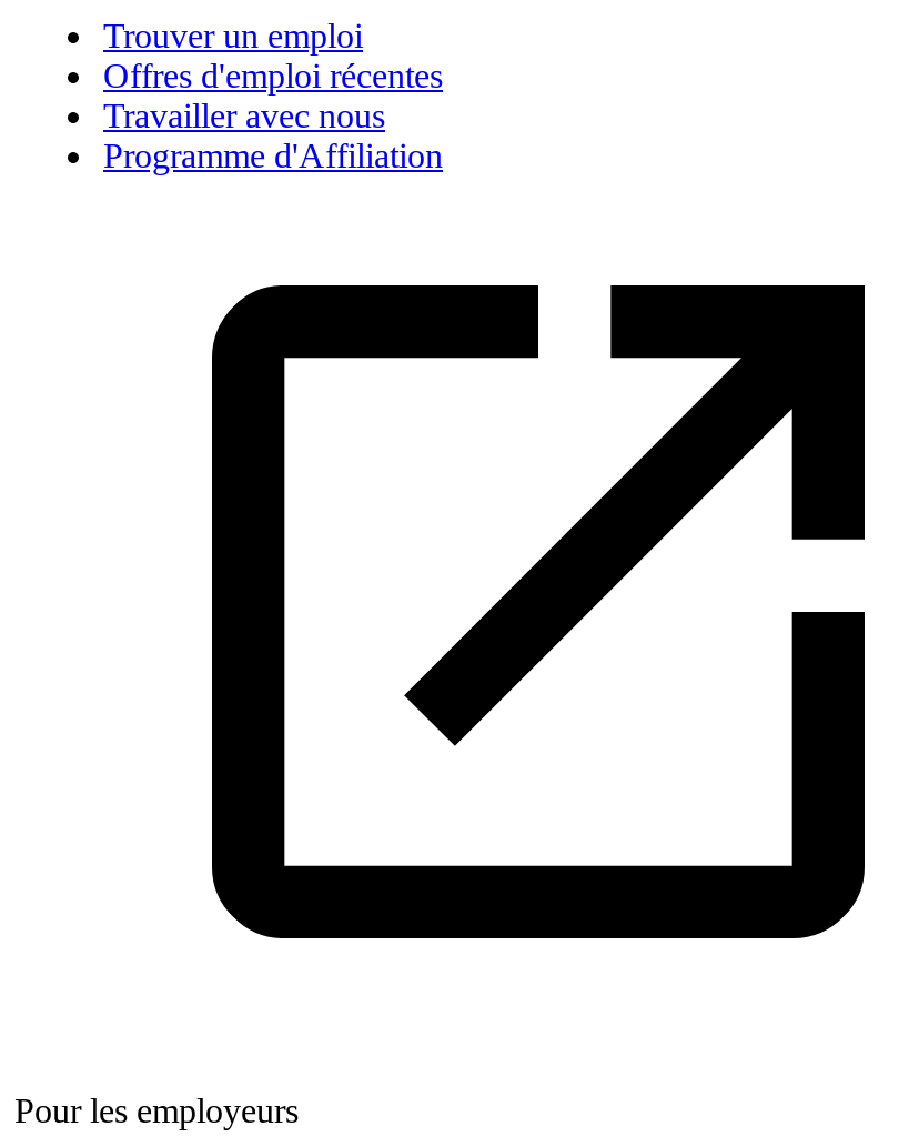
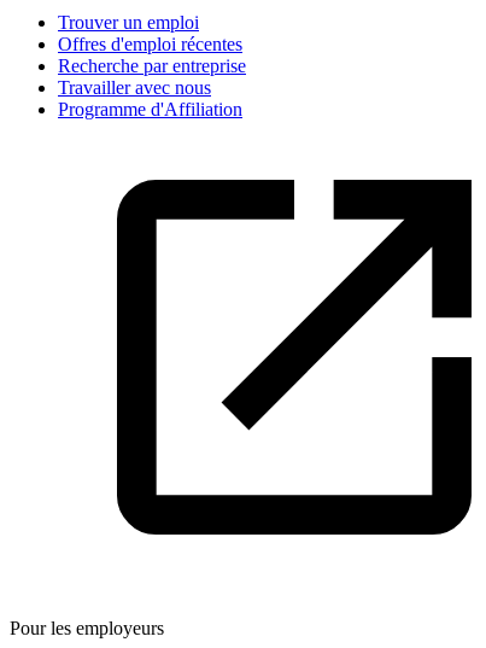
none -> [58,55,246,76] Recherche par entreprise

